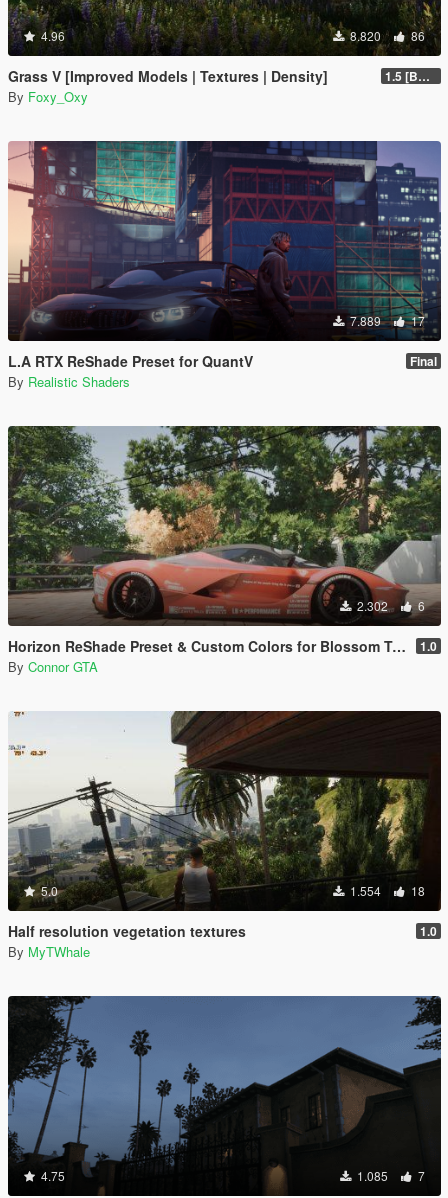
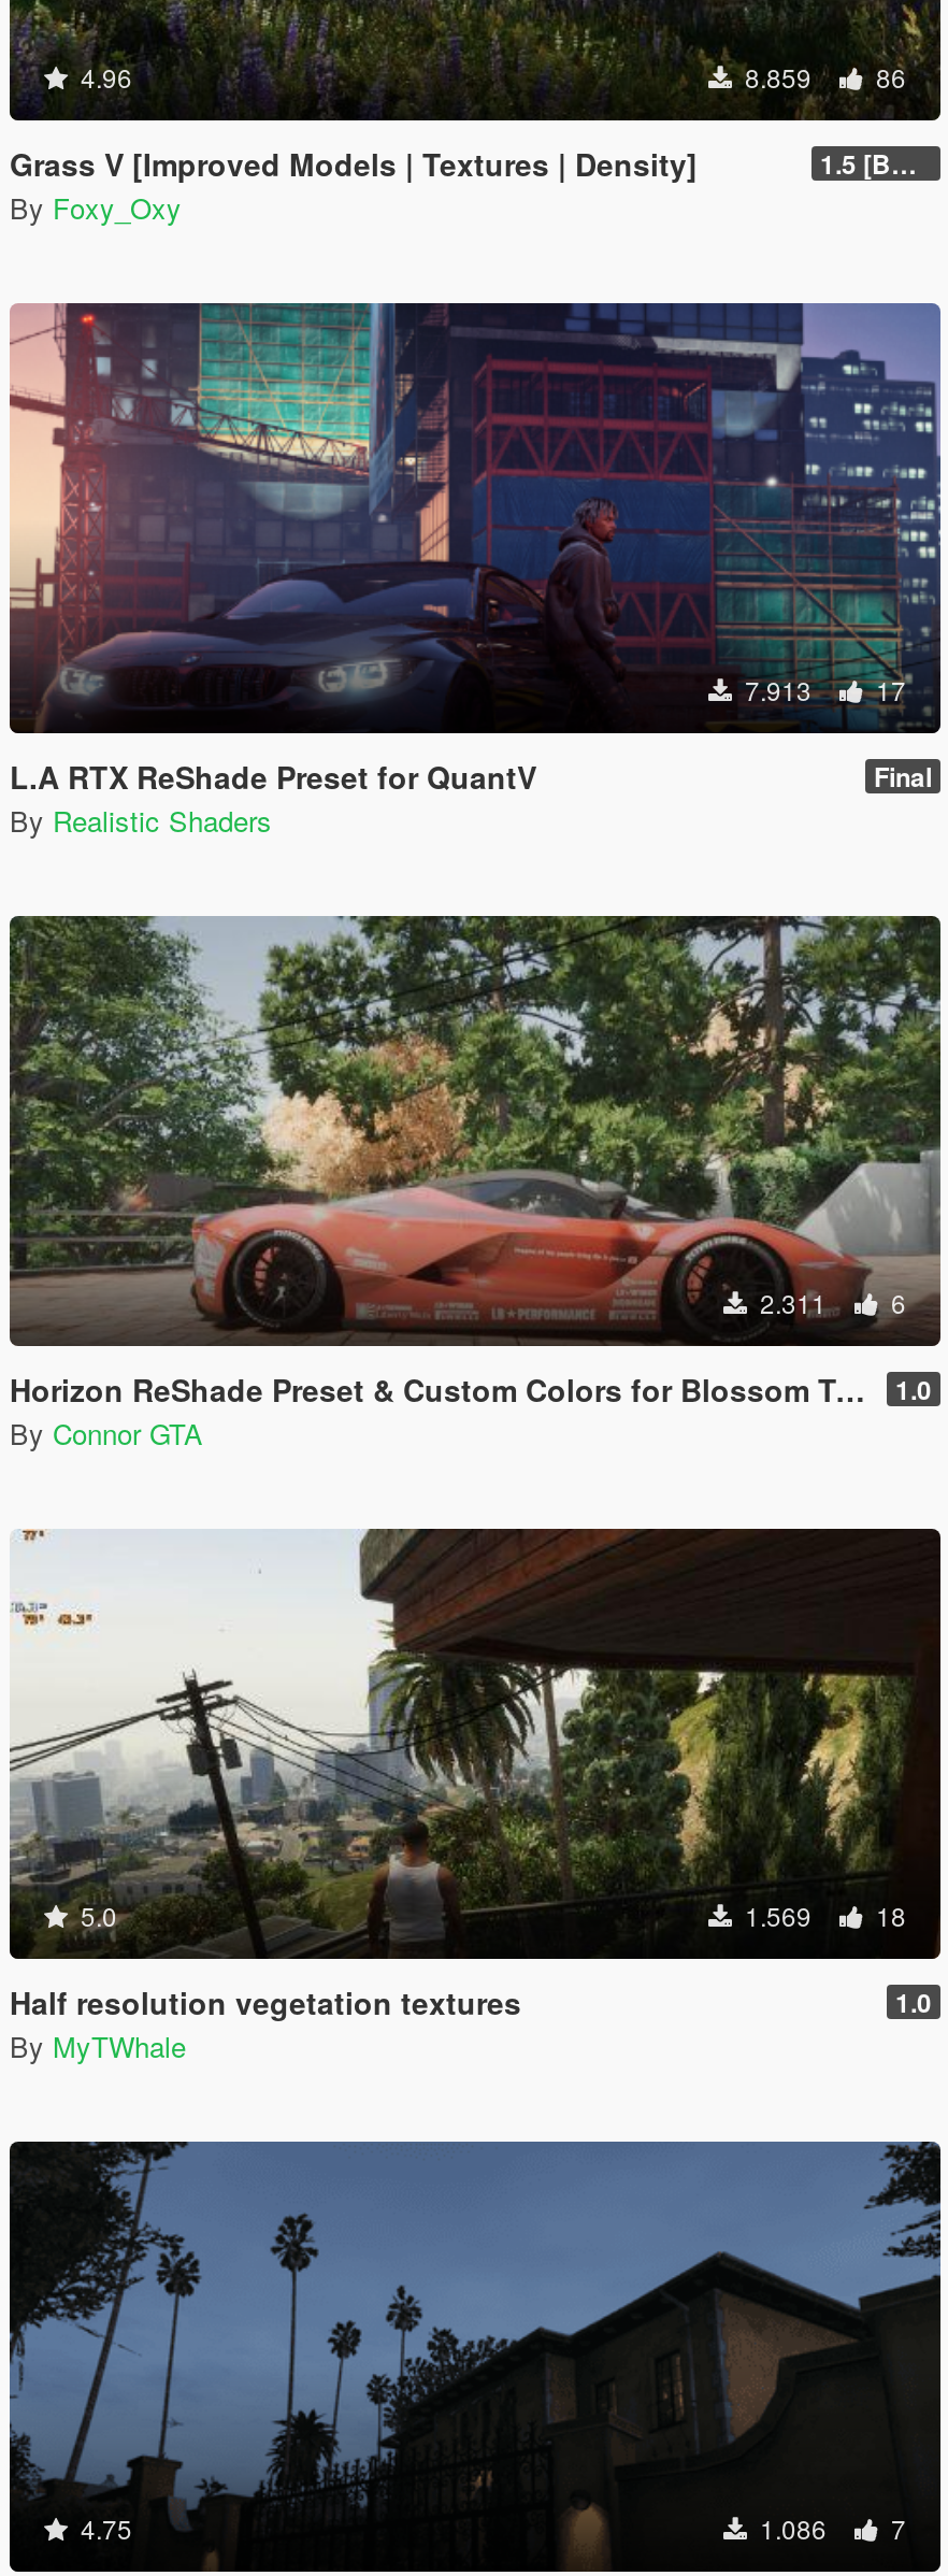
[347,27,425,44] 8.820 86 -> [738,58,906,95] 8.859 86
[347,312,425,329] 7.889 17 -> [738,671,906,707] 7.913 17
[354,597,425,614] 2.302 6 -> [753,1284,906,1320] 2.311 6
[347,882,425,899] 1.554 18 -> [738,1897,906,1933] 1.569 18
[354,1167,425,1184] 1.085 7 -> [753,2509,906,2546] 1.086 7

